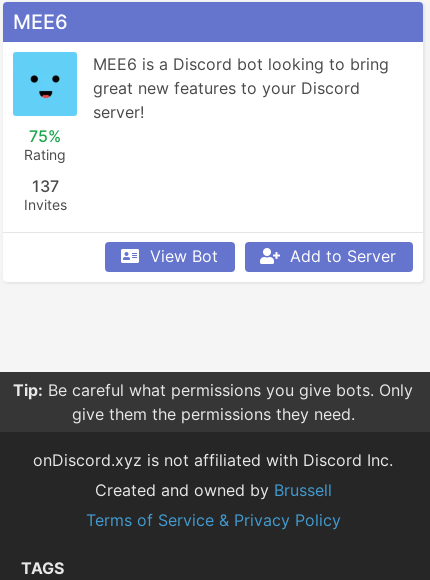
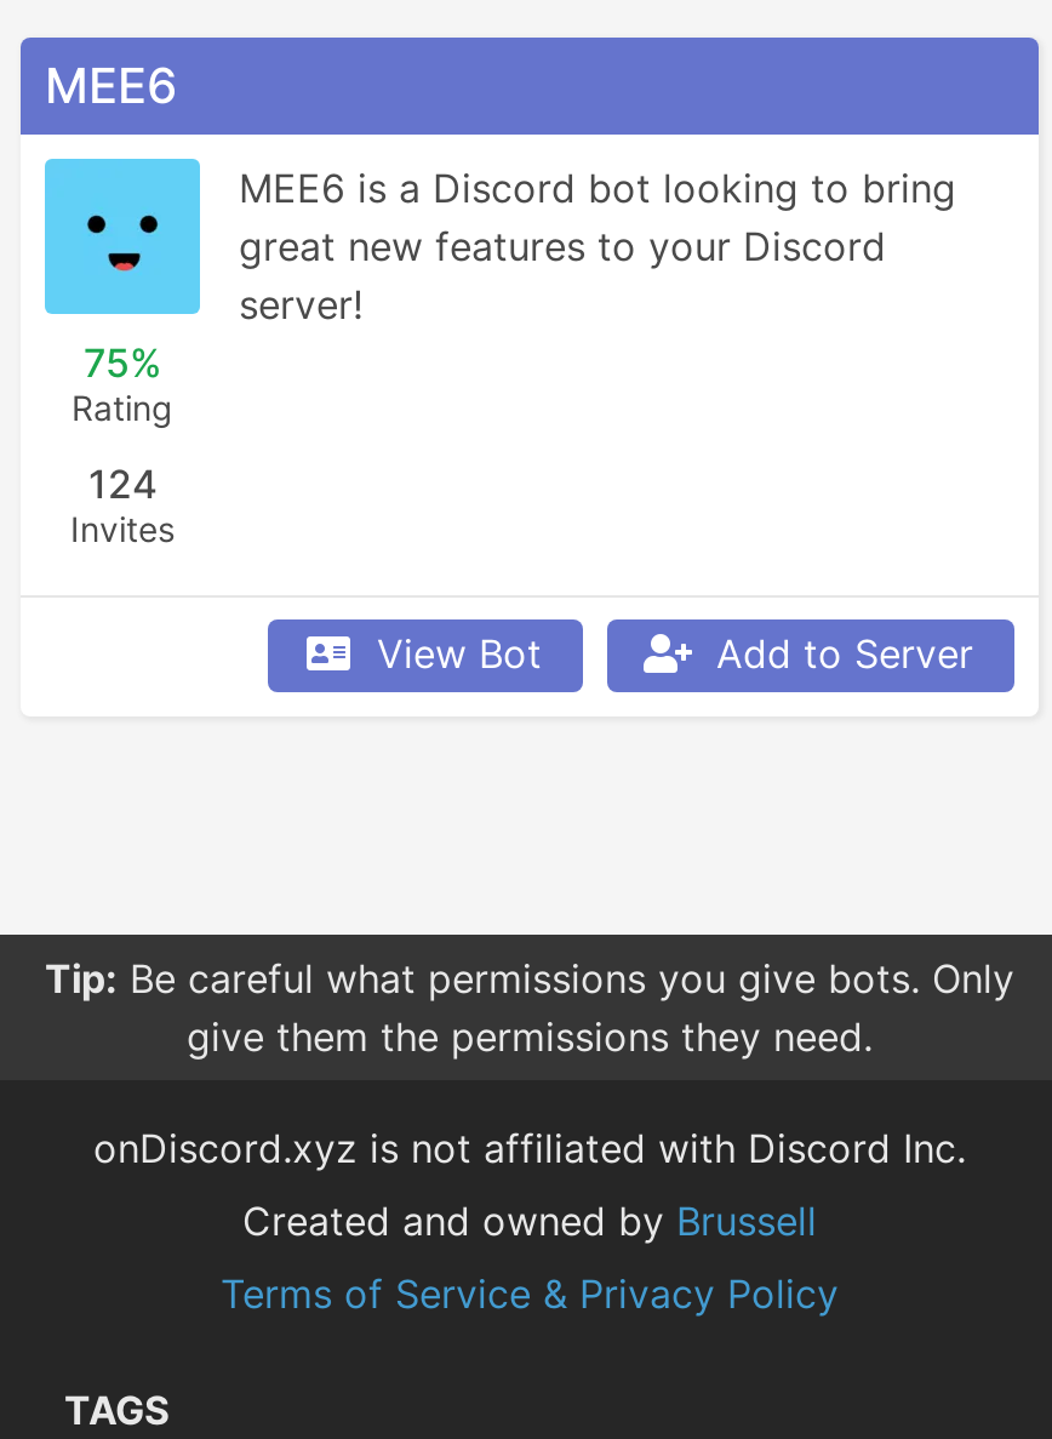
[31,176,58,196] 137 -> [88,459,156,508] 124

